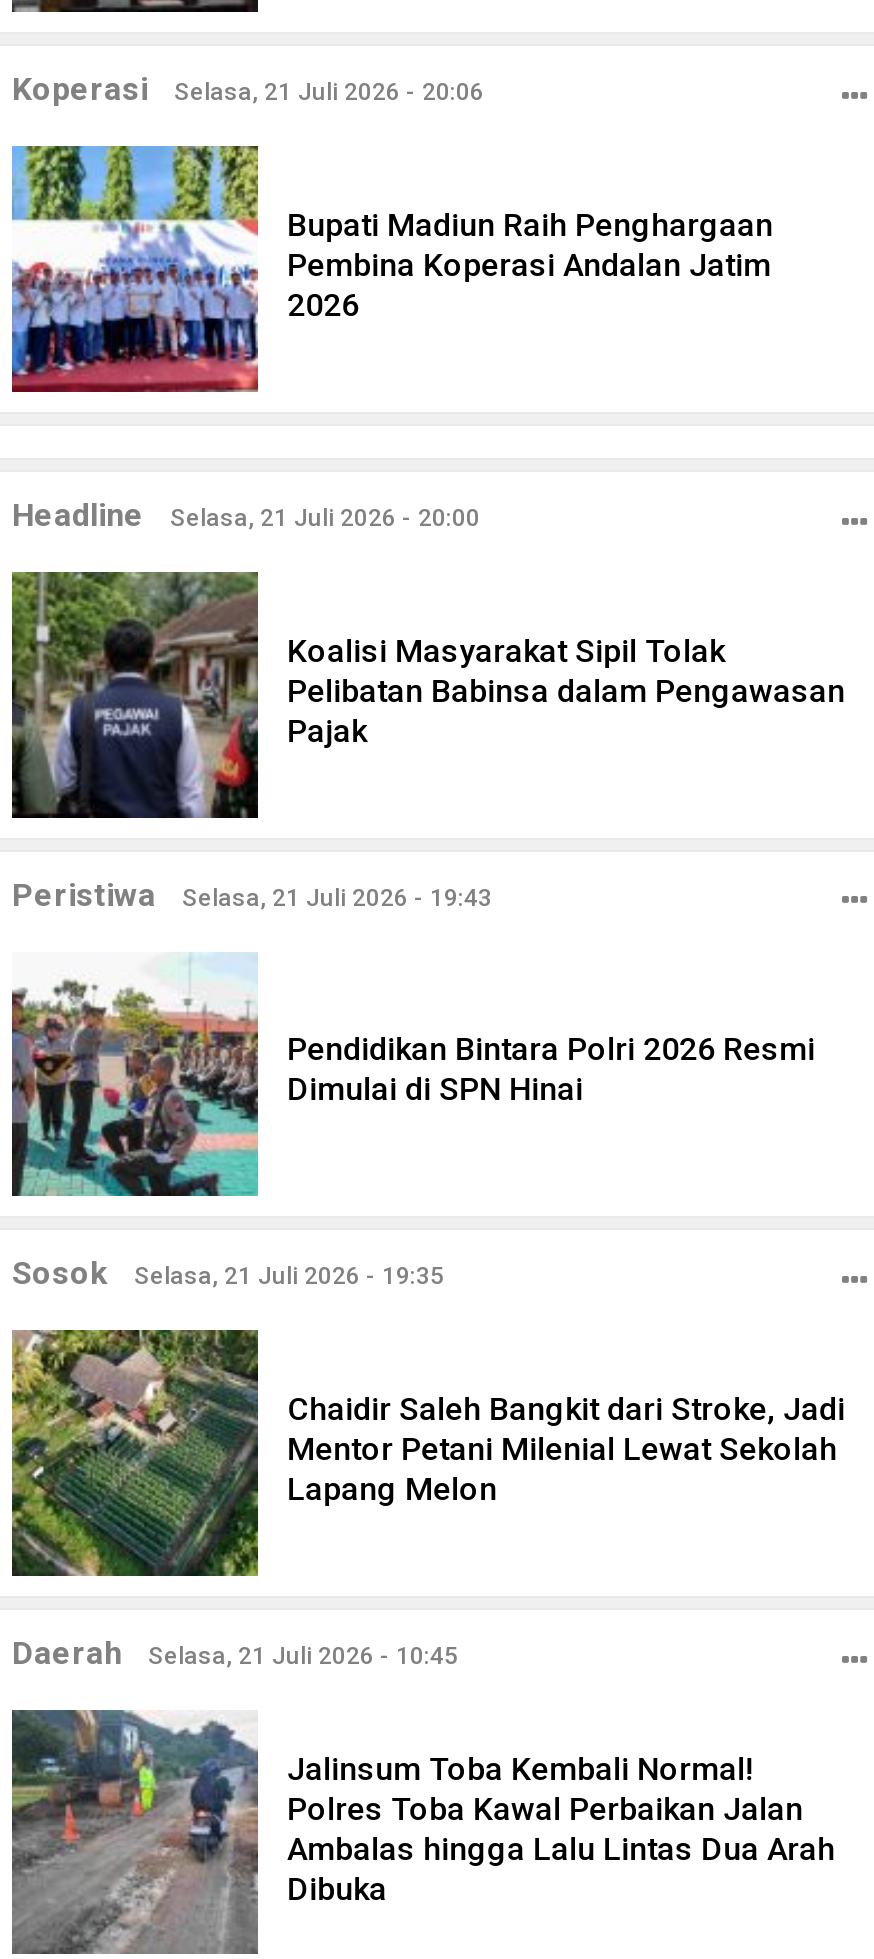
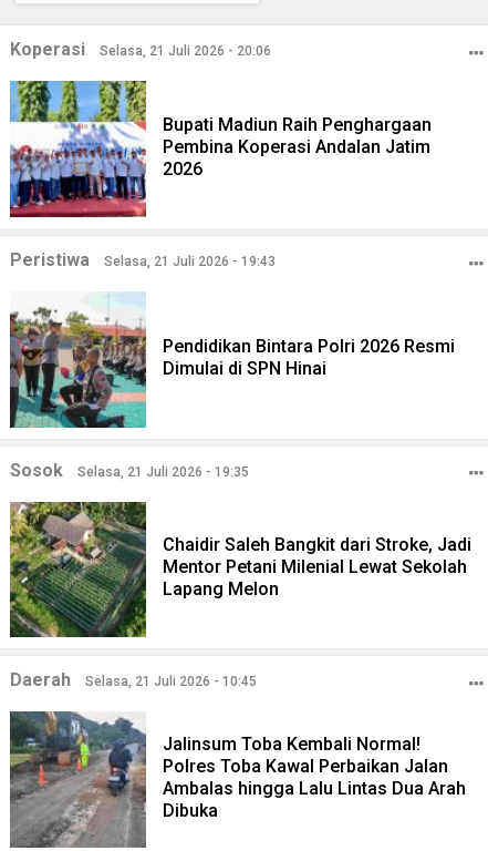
[12,496,480,534] Headline | Selasa, 21 Juli 2026 - 20:00 -> none
[10,570,845,820] [image] | Koalisi Masyarakat Sipil Tolak | Pelibatan Babinsa dalam Pengawasan | Pajak -> none

